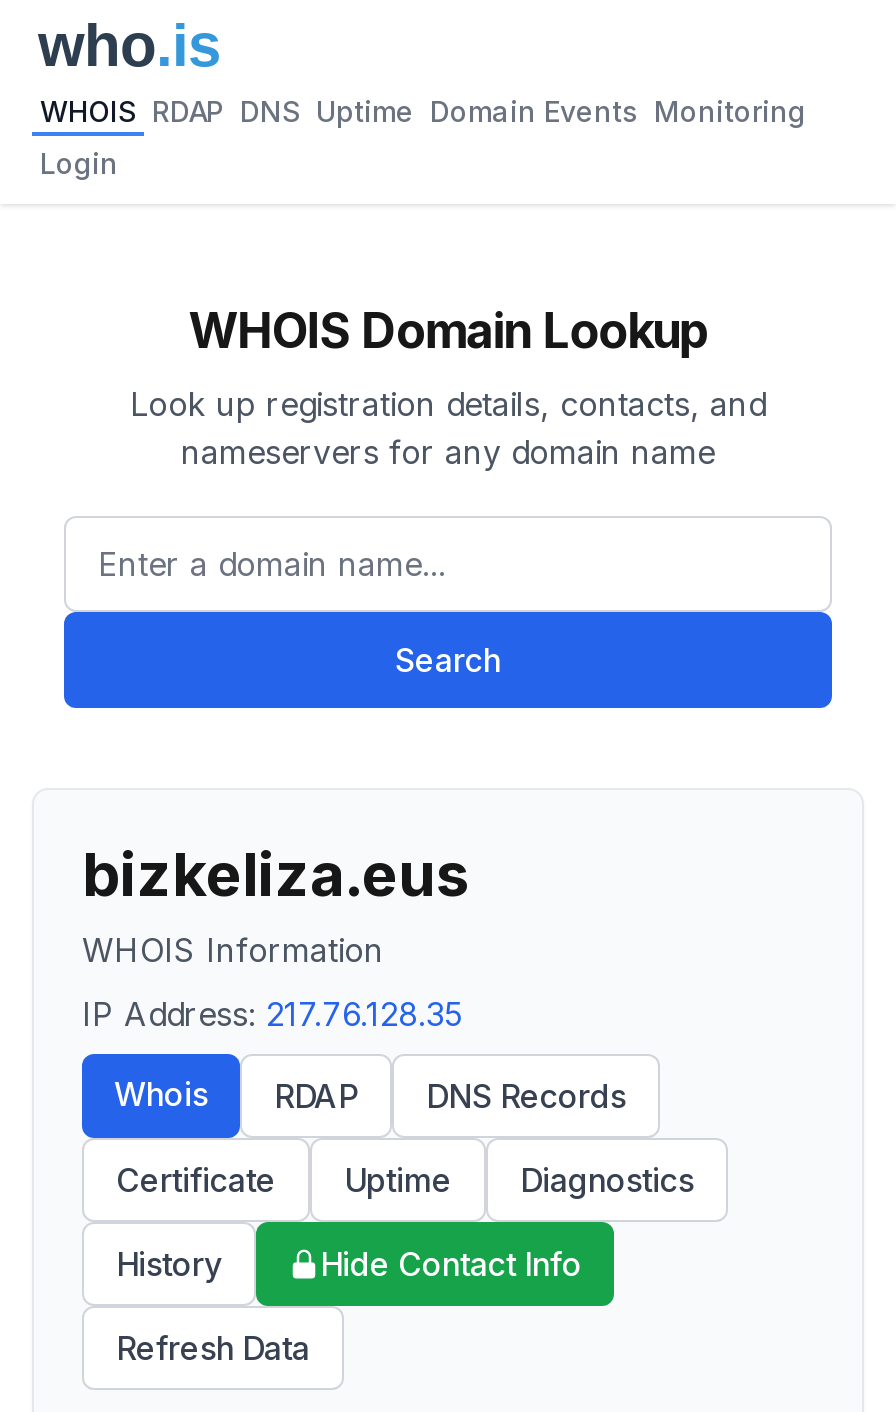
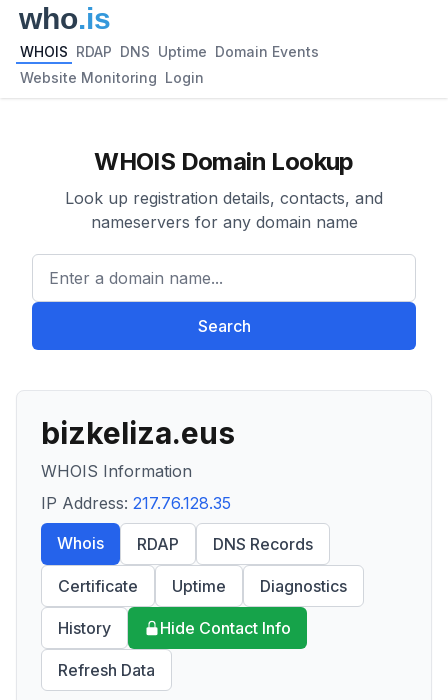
[40,94,806,128] WHOIS RDAP DNS Uptime Domain Events Monitoring -> [20,43,319,60] WHOIS RDAP DNS Uptime Domain Events
[40,146,118,180] Login -> [20,69,204,86] Website Monitoring Login

